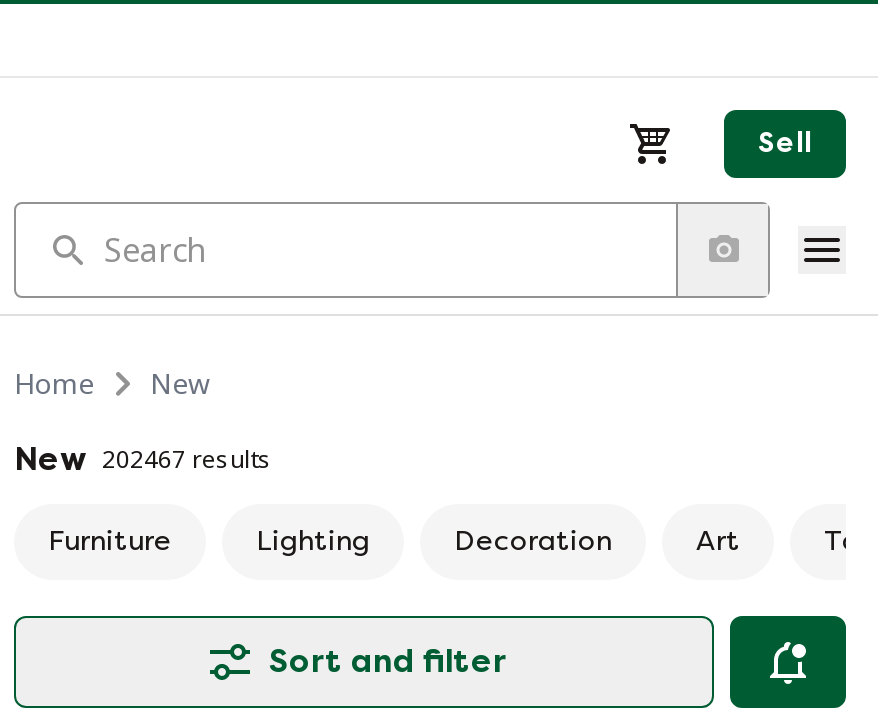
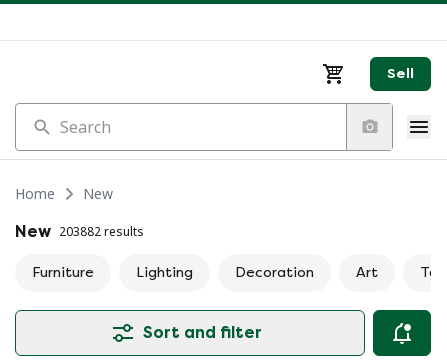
[14,440,272,478] New 202467 results -> [15,222,144,241] New 203882 results

